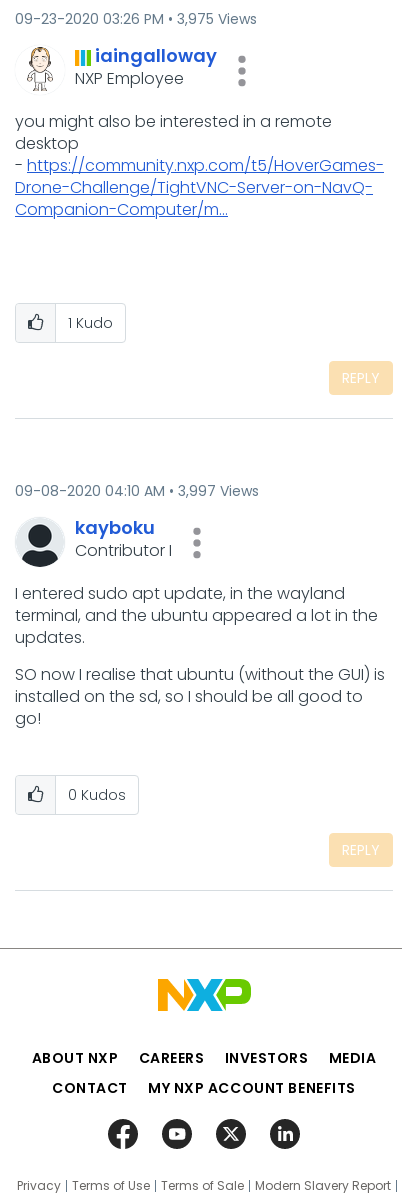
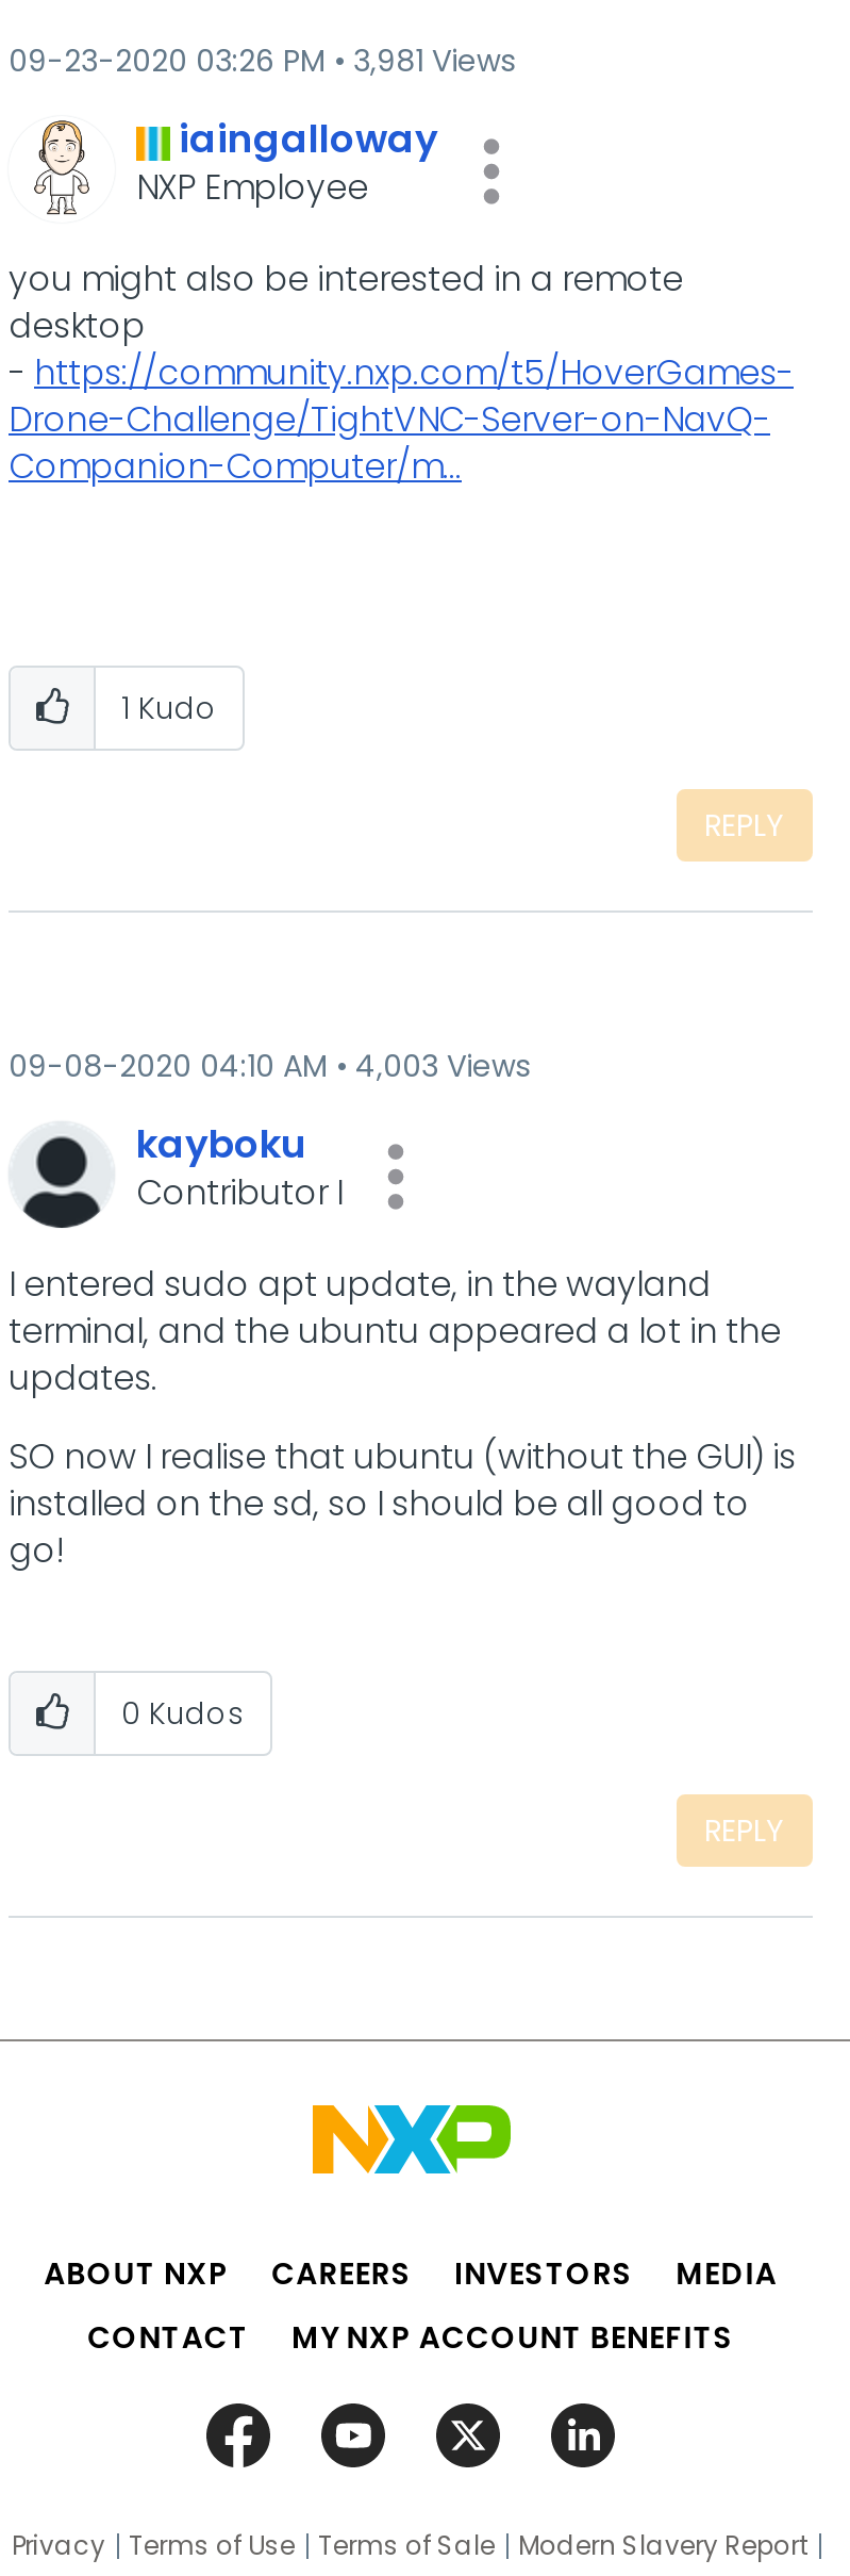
[15,9,257,29] 09-23-2020 03:26 PM 3,975 Views -> [9,39,515,82] 09-23-2020 03:26 PM 3,981 Views
[15,481,259,501] 09-08-2020 04:10 AM 3,997 Views -> [9,1045,530,1087] 09-08-2020 04:10 AM 4,003 Views

